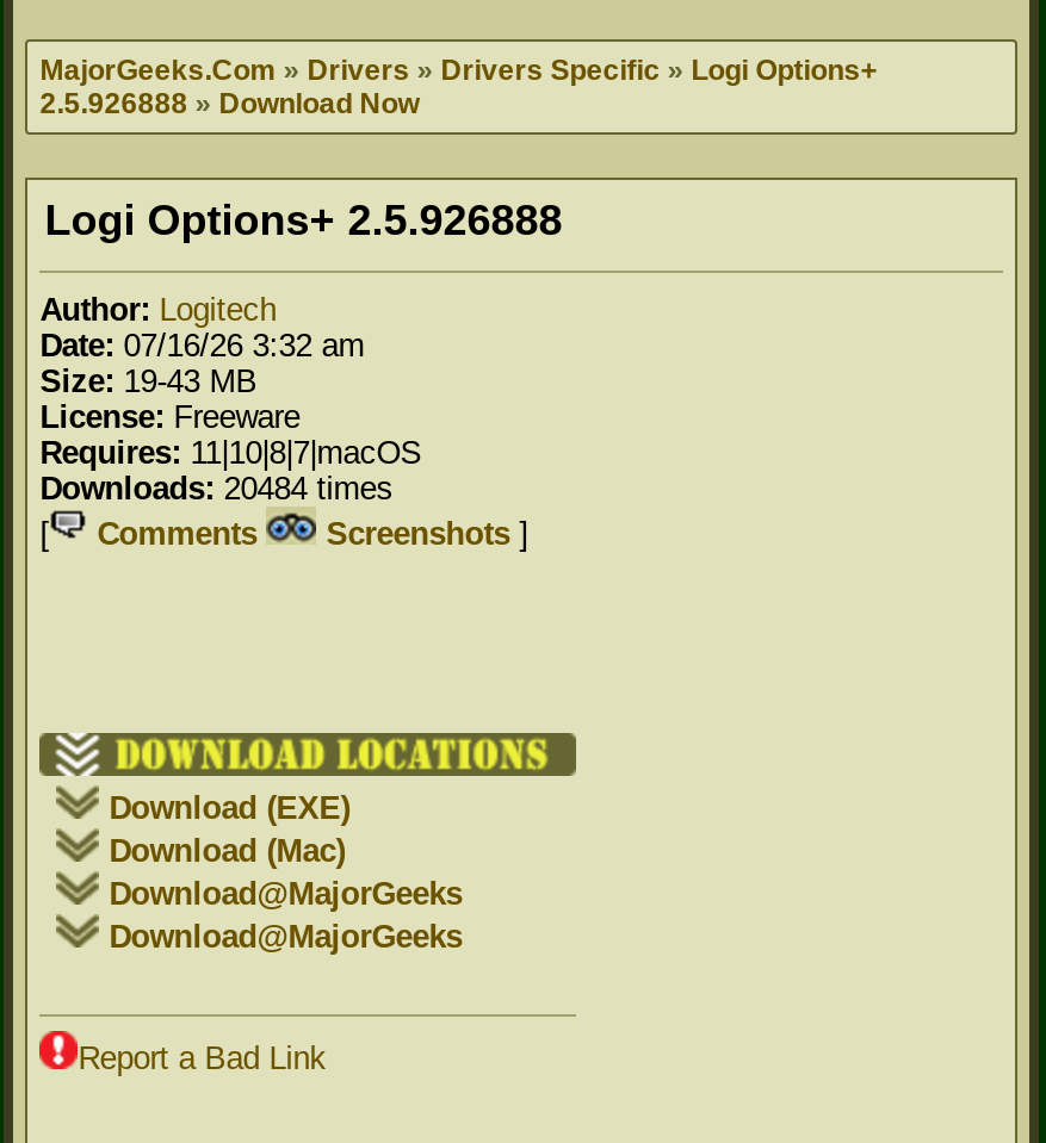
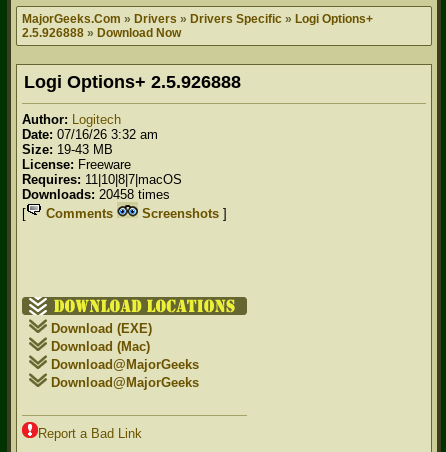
[40,471,393,507] Downloads: 20484 times -> [22,187,170,202] Downloads: 20458 times

